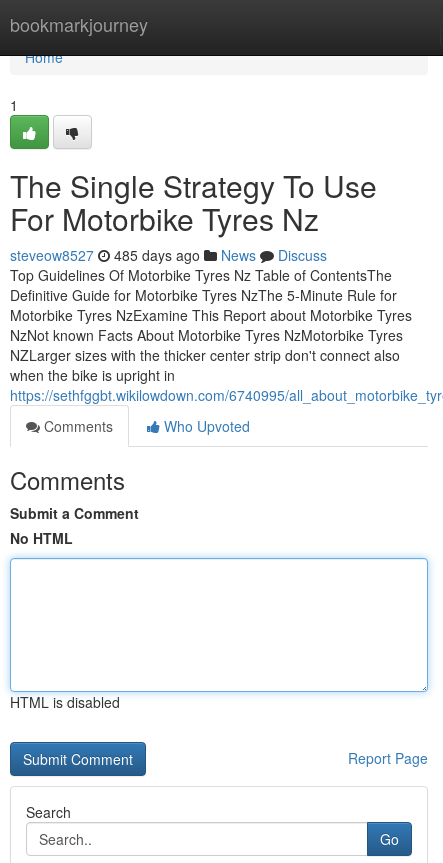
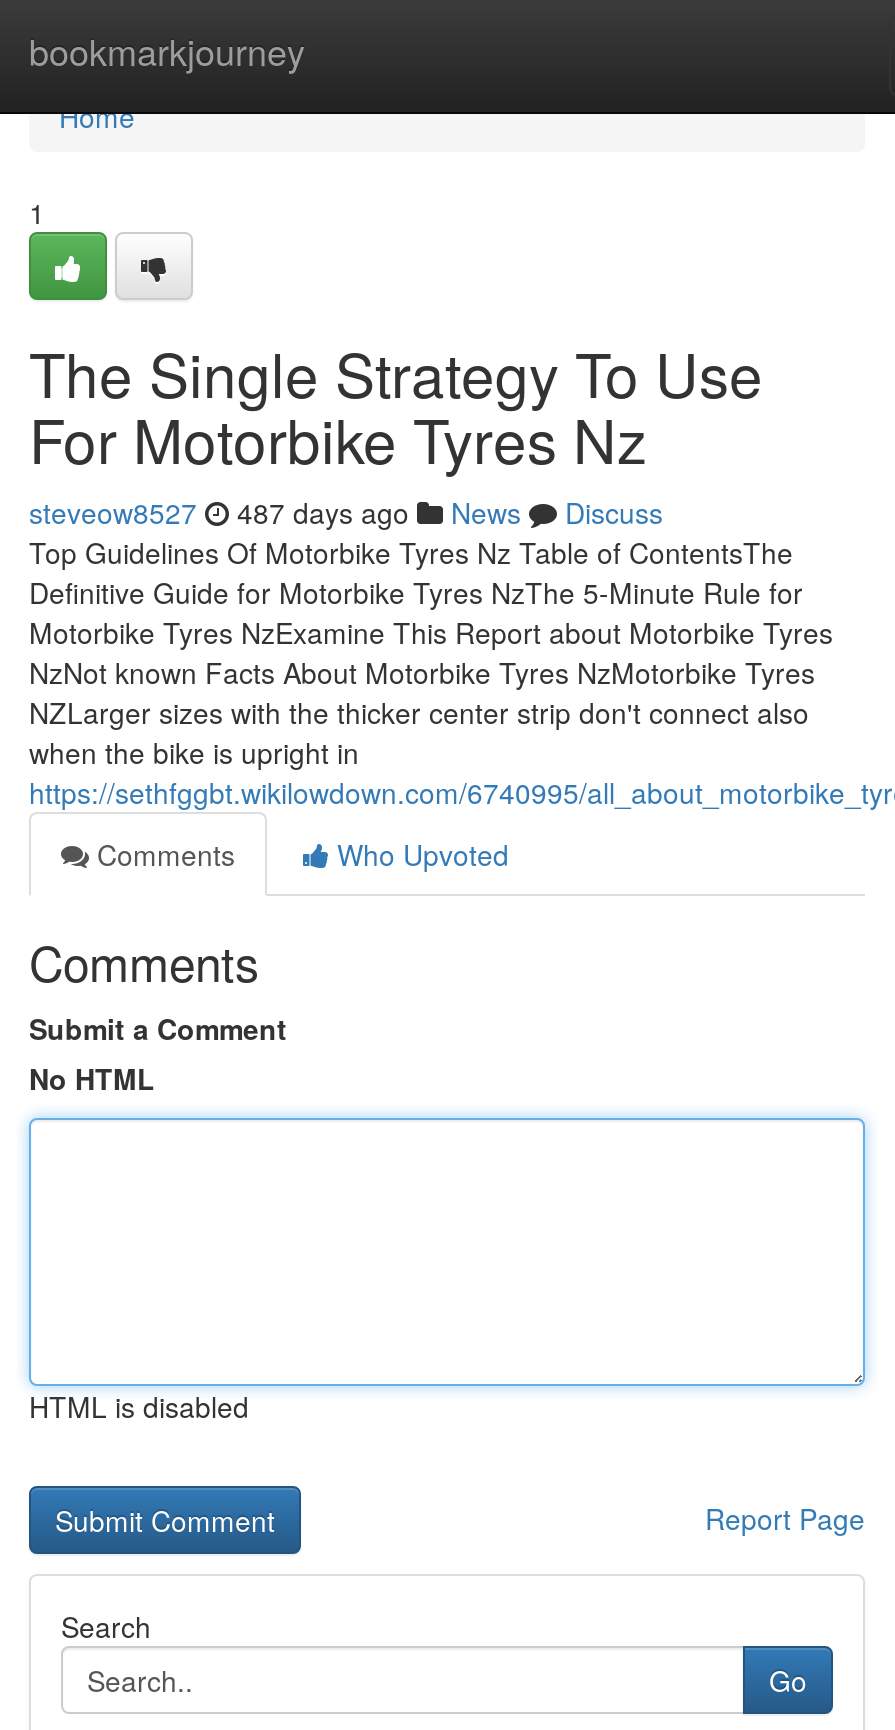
[10,245,327,265] steveow8527 485 days ago News Discuss -> [29,492,663,532] steveow8527 487 days ago News Discuss

